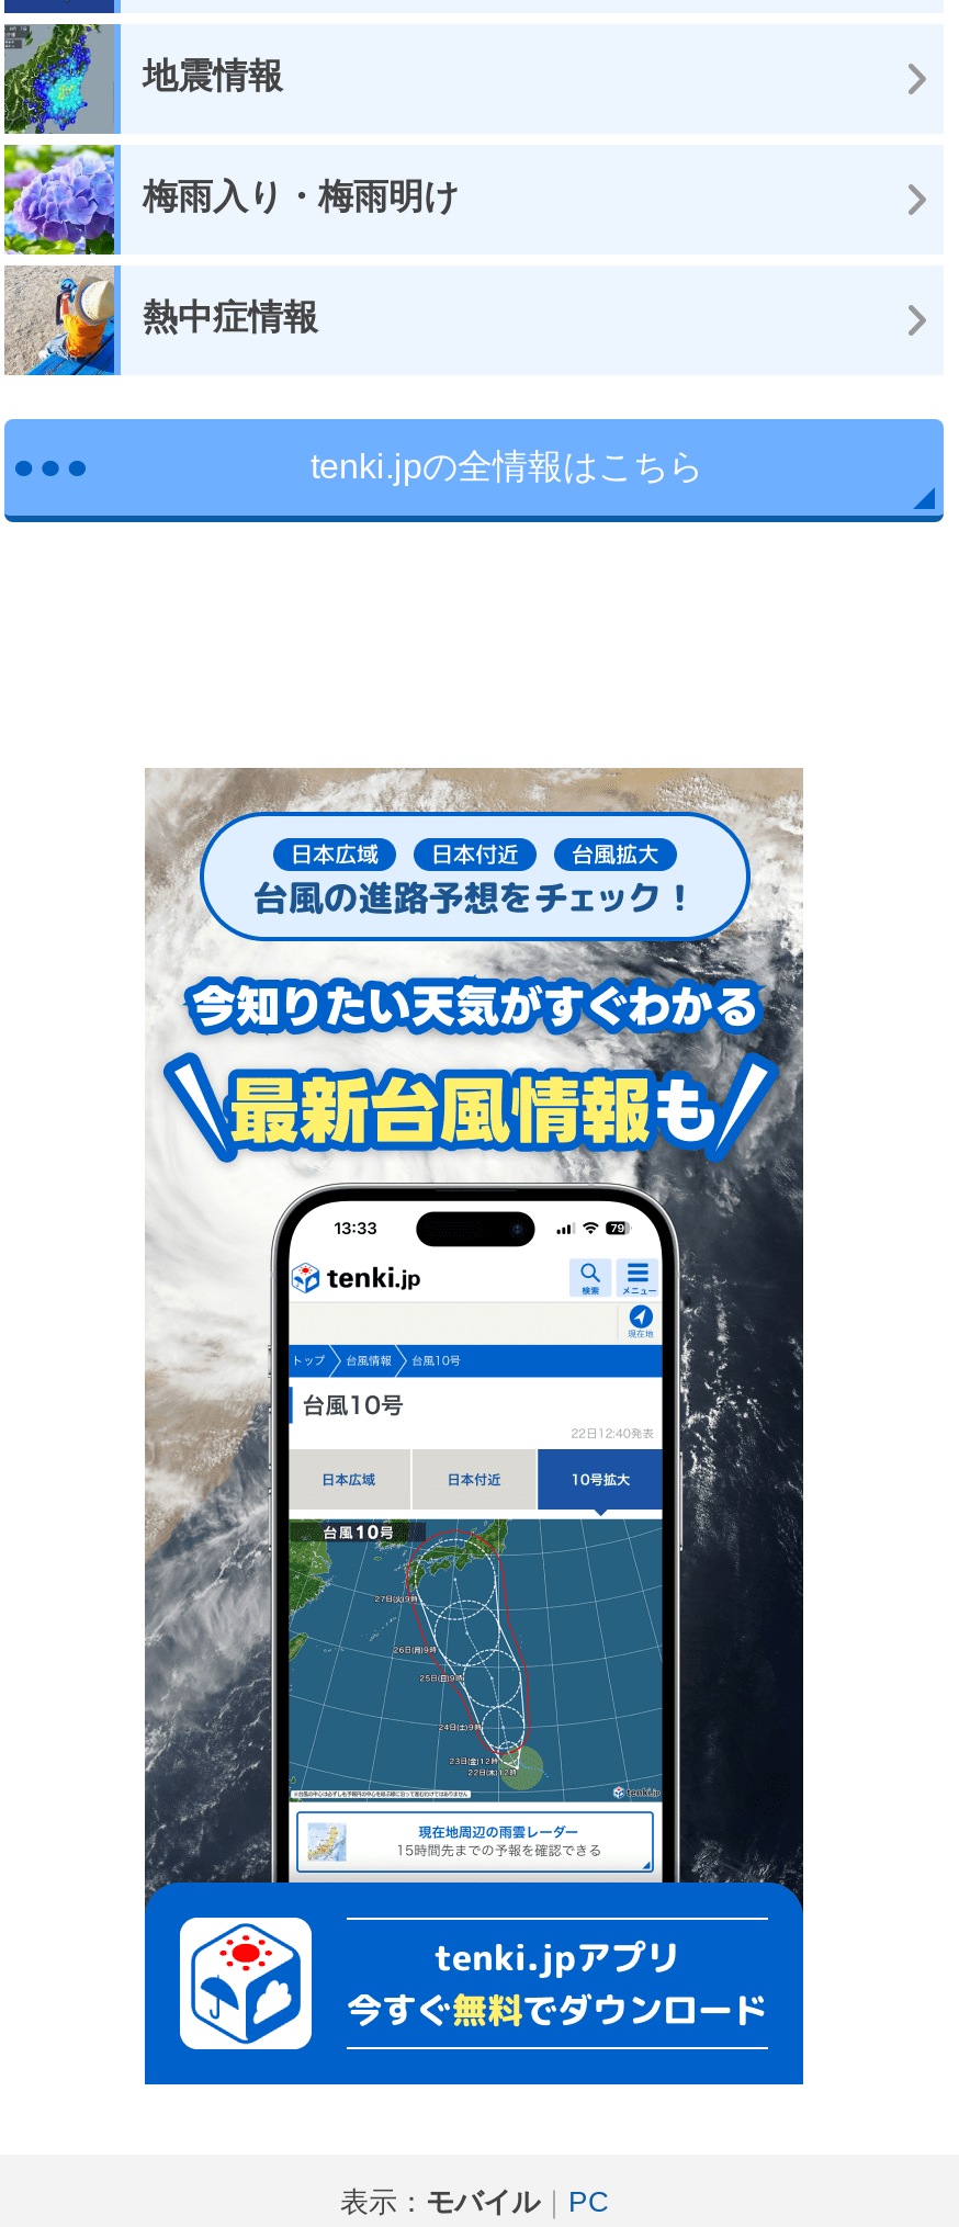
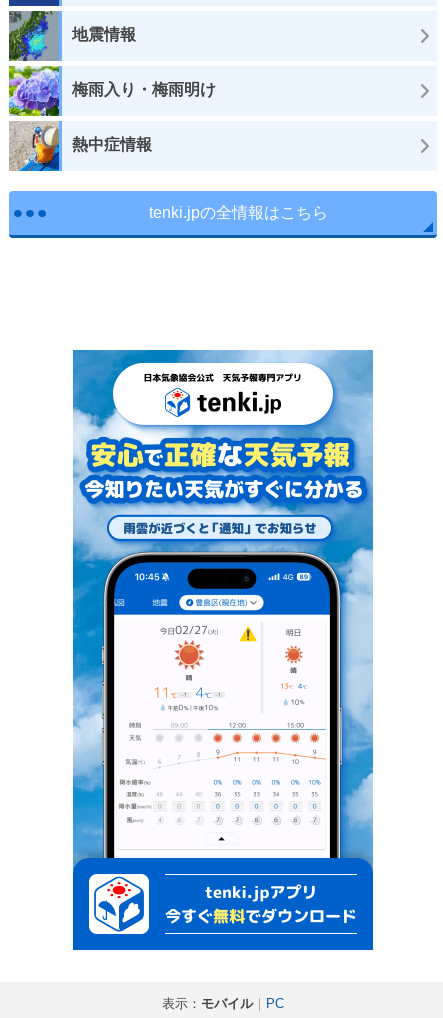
[143,766,805,1909] [image] -> [72,349,374,869] [image]

